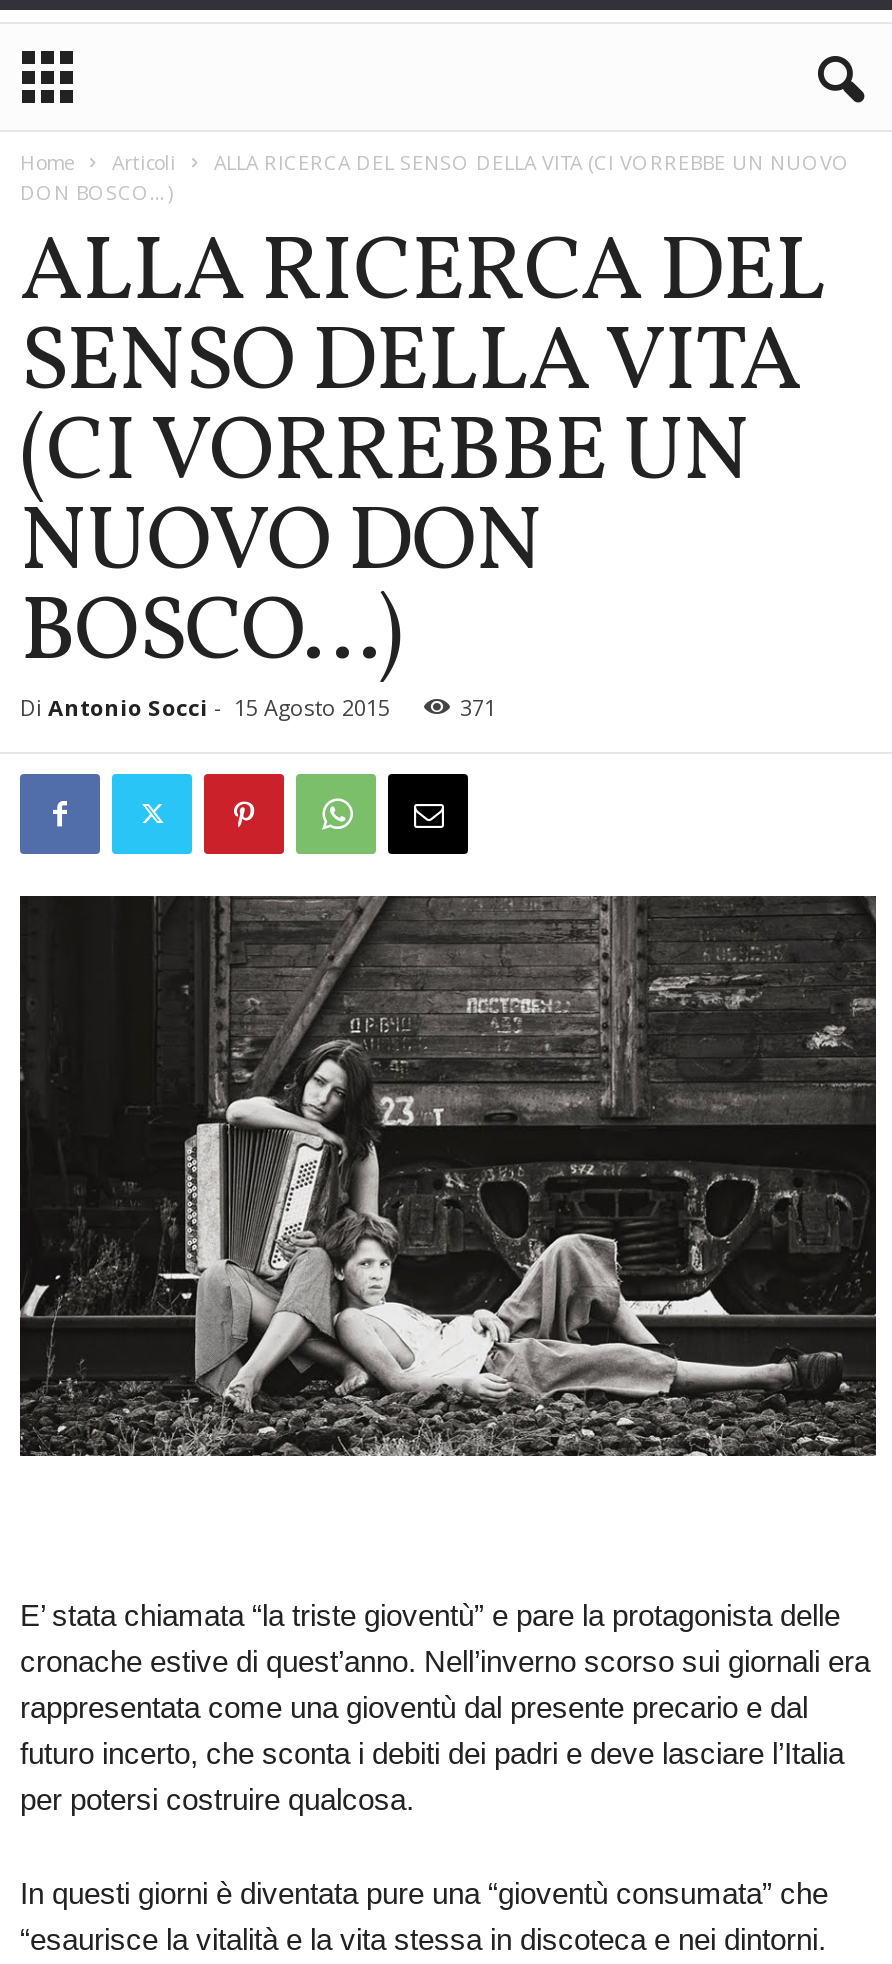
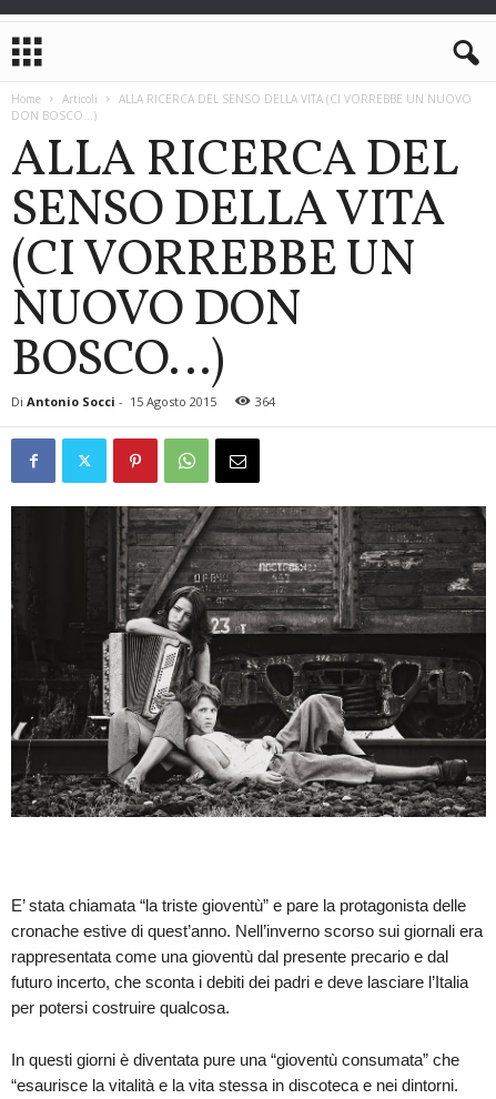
[460,692,496,722] 371 -> [255,393,275,410] 364

